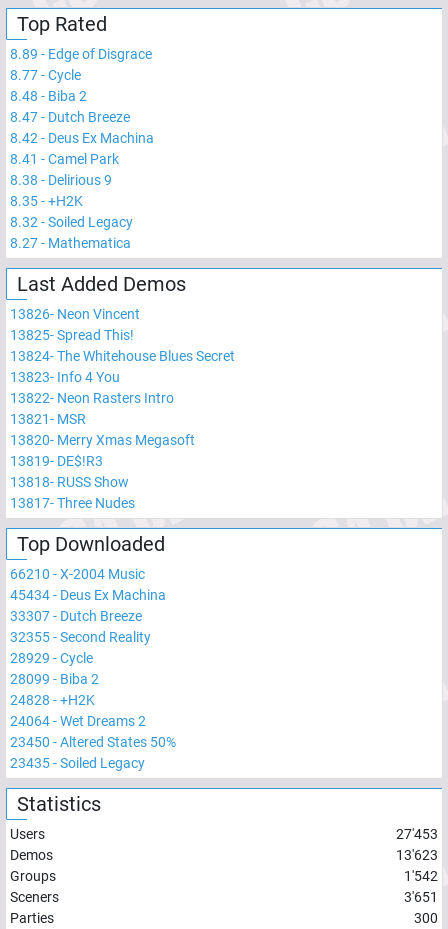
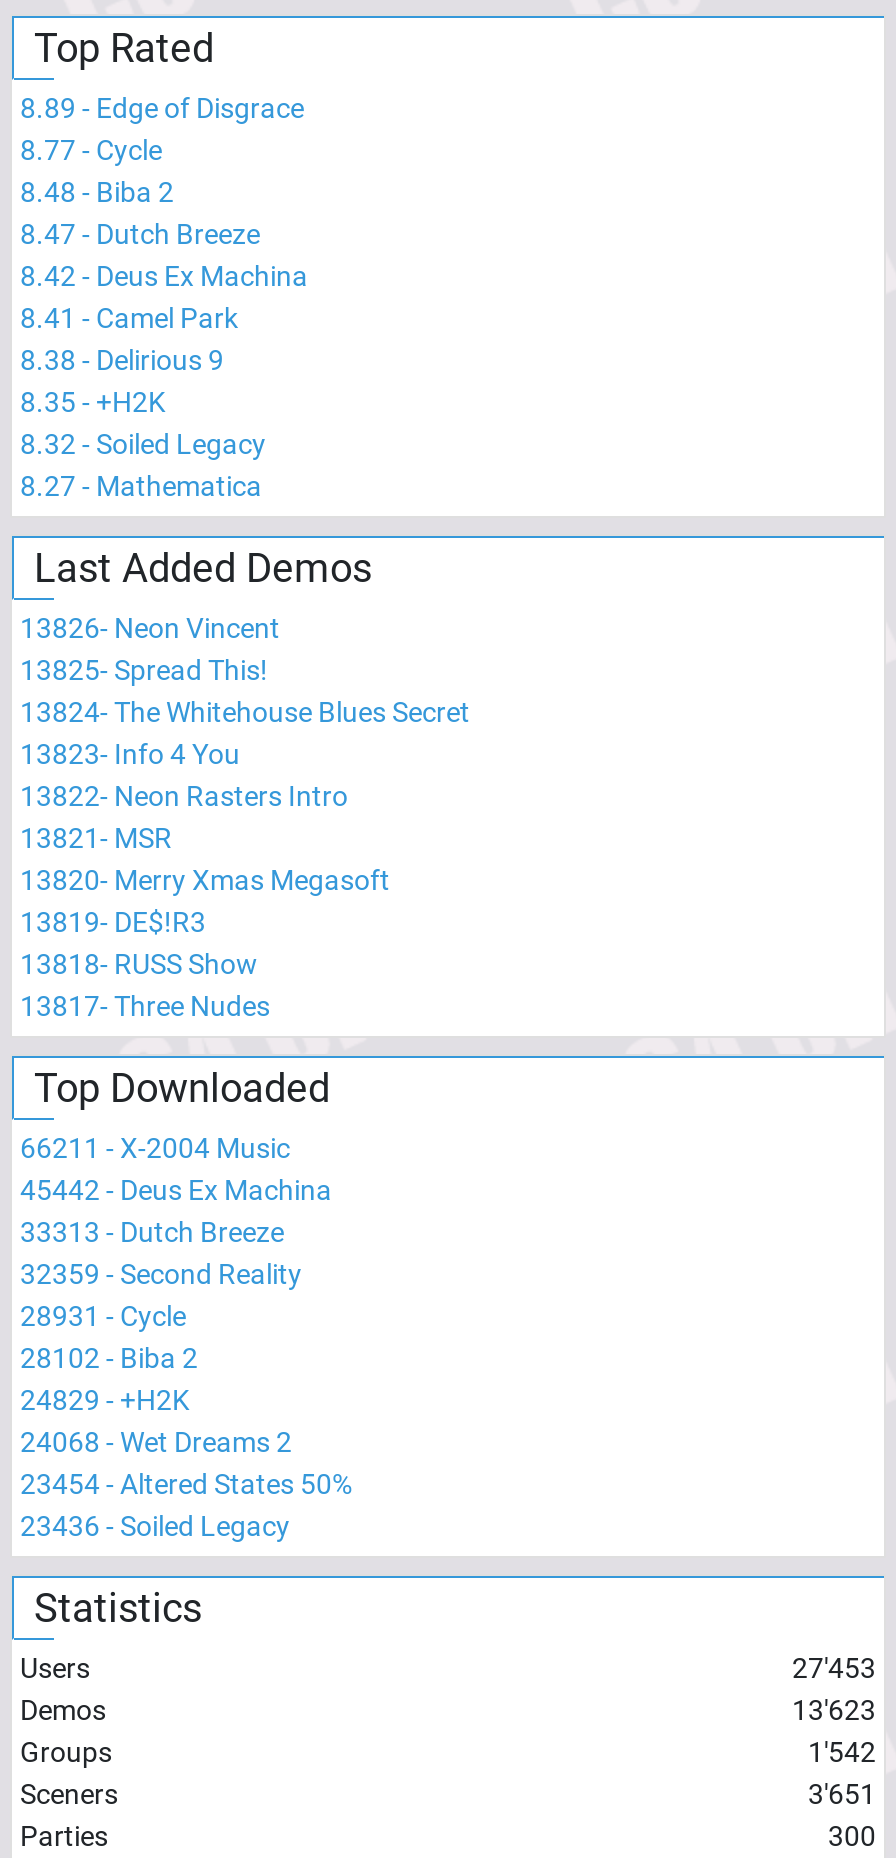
[10,566,145,582] 66210 - X-2004 Music -> [20,1132,290,1164] 66211 - X-2004 Music
[10,587,166,603] 45434 - Deus Ex Machina -> [20,1174,332,1206] 45442 - Deus Ex Machina
[10,608,142,624] 33307 - Dutch Breeze -> [20,1216,284,1248] 33313 - Dutch Breeze
[10,629,151,645] 32355 - Second Reality -> [20,1258,302,1290] 32359 - Second Reality
[10,650,93,666] 28929 - Cycle -> [20,1300,186,1332] 28931 - Cycle
[10,671,99,687] 28099 - Biba 2 -> [20,1342,198,1374] 28102 - Biba 2
[10,692,95,708] 24828 - +H2K -> [20,1384,190,1416] 24829 - +H2K
[10,713,146,729] 24064 - Wet Dreams 2 -> [20,1426,292,1458] 24068 - Wet Dreams 2
[10,734,176,750] 23450 - Altered States 50% -> [20,1468,352,1500] 23454 - Altered States 50%
[10,755,145,771] 23435 - Soiled Legacy -> [20,1510,290,1542] 23436 - Soiled Legacy

